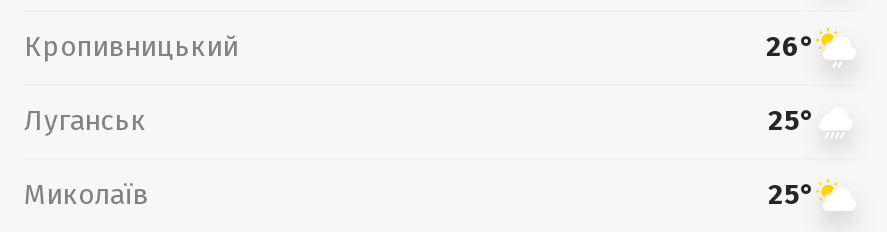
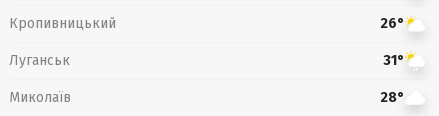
[768,104,816,138] 25° -> [383,52,405,69] 31°
[768,178,816,212] 25° -> [380,89,405,106] 28°

